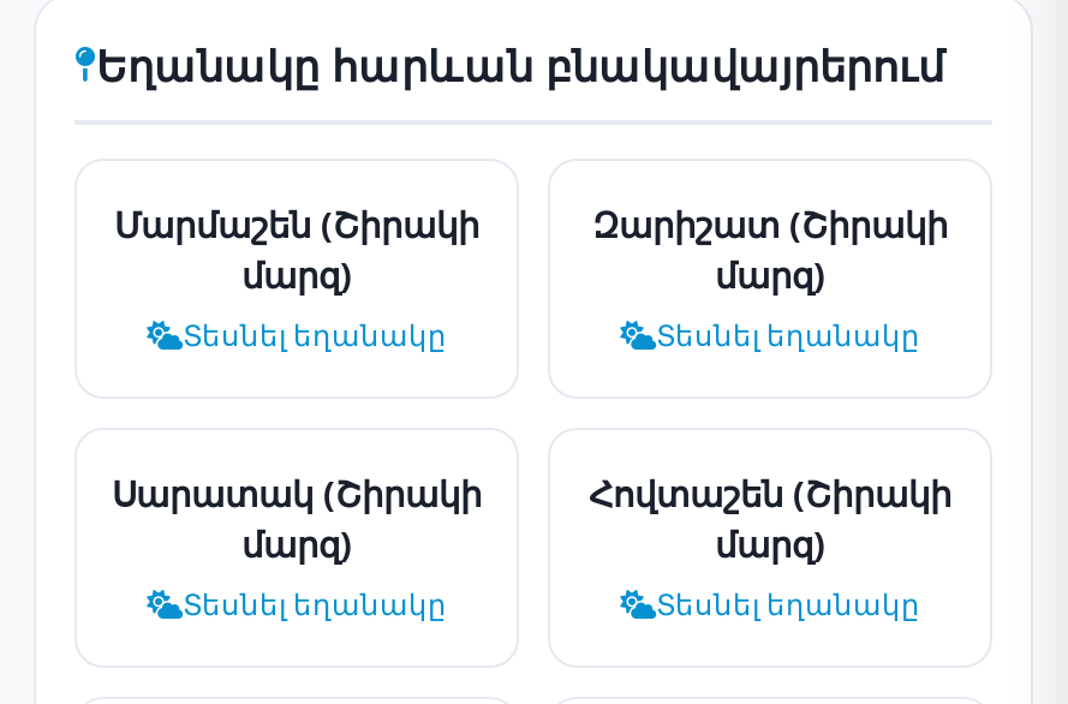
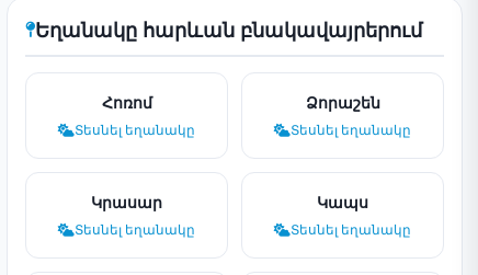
[114,202,479,298] Մարմաշեն (Շիրակի | մարզ) -> [101,92,152,113] Հոռոմ
[592,202,948,298] Զարիշատ (Շիրակի | մարզ) -> [305,92,380,113] Ձորաշեն
[112,471,482,567] Սարատակ (Շիրակի | մարզ) -> [91,192,162,213] Կրասար
[589,471,951,567] Հովտաշեն (Շիրակի | մարզ) -> [317,192,368,213] Կապս

